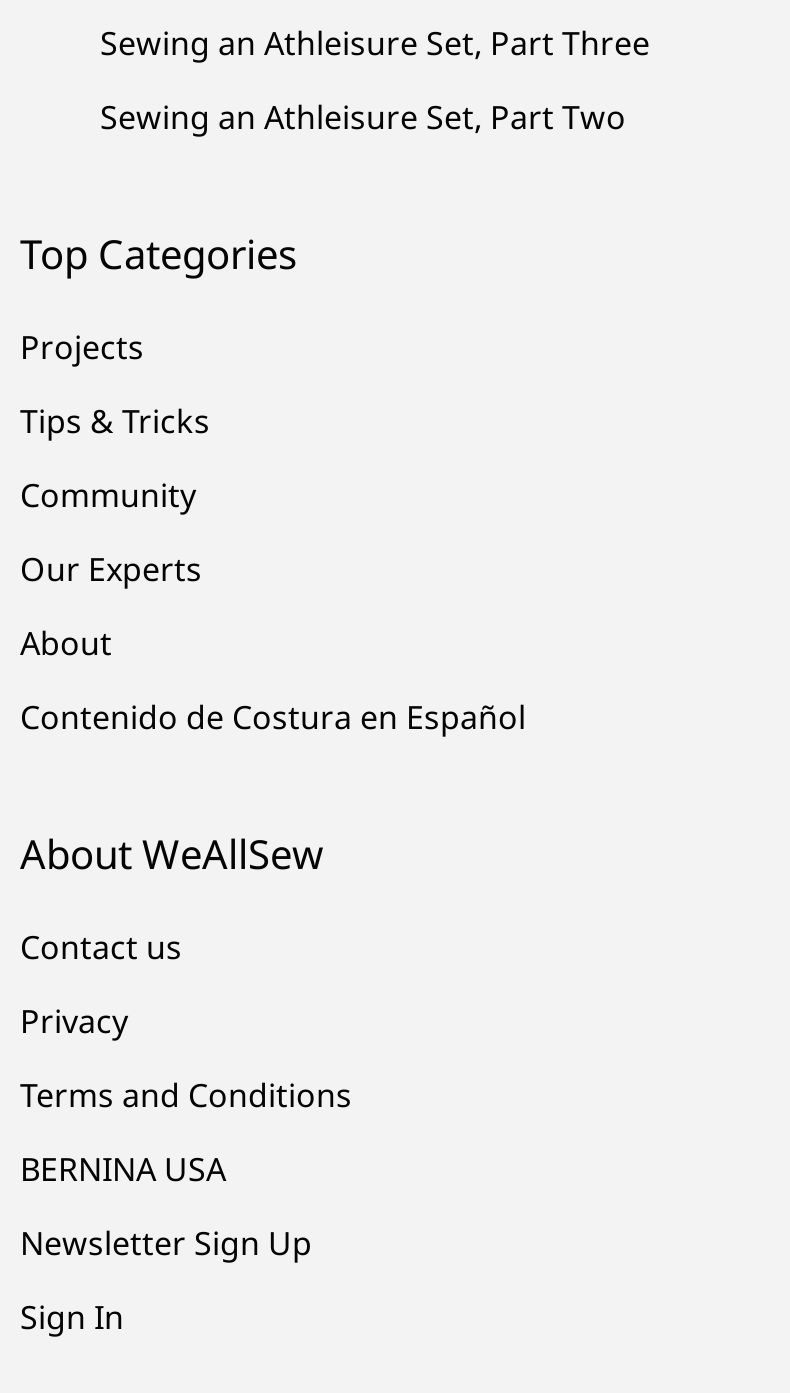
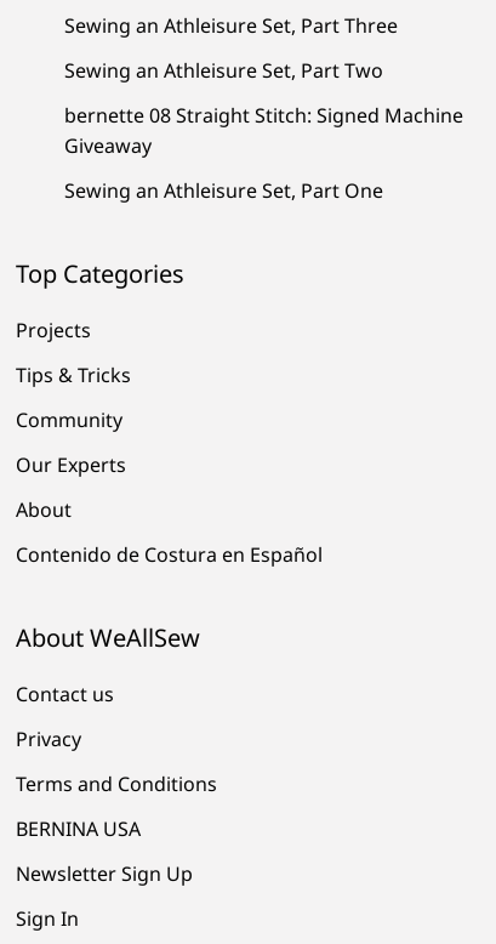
none -> [64,101,463,203] bernette 08 Straight Stitch: Signed Machine | Giveaway | Sewing an Athleisure Set, Part One

